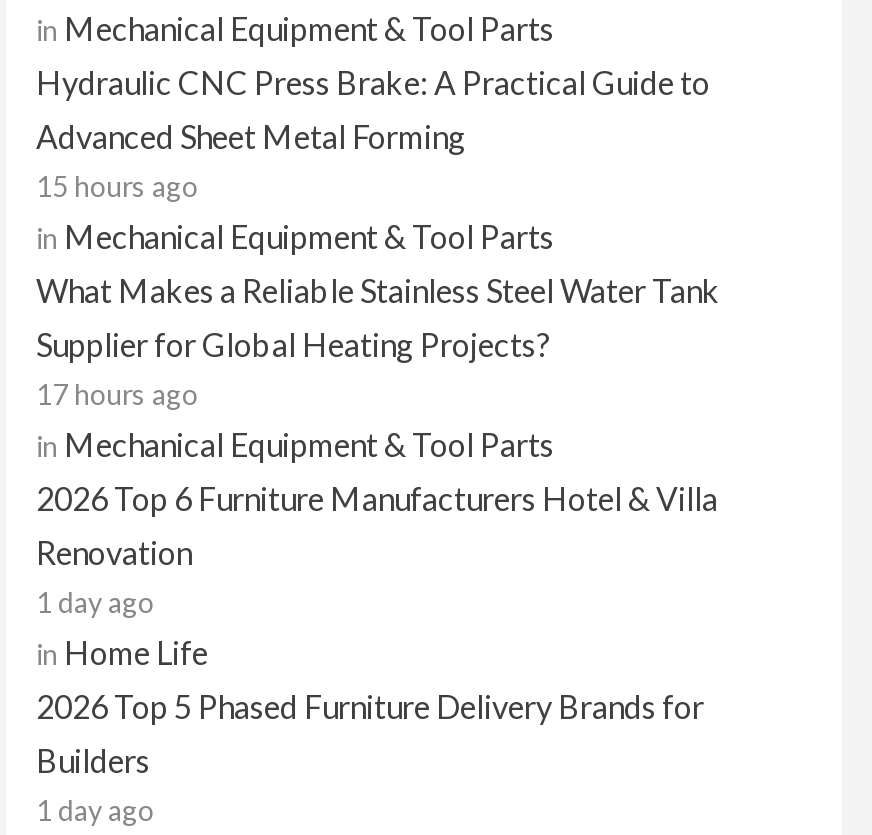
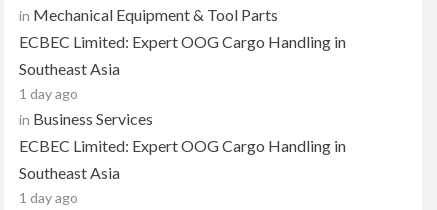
[36,63,720,571] Hydraulic CNC Press Brake: A Practical Guide to | Advanced Sheet Metal Forming | 15 hours ago | in Mechanical Equipment & Tool Parts | What Makes a Reliable Stainless Steel Water Tank | Supplier for Global Heating Projects? | 17 hours ago | in Mechanical Equipment & Tool Parts | 2026 Top 6 Furniture Manufacturers Hotel & Villa | Renovation -> [19,32,346,78] ECBEC Limited: Expert OOG Cargo Handling in | Southeast Asia
[36,633,704,779] in Home Life | 2026 Top 5 Phased Furniture Delivery Brands for | Builders -> [19,109,346,182] in Business Services | ECBEC Limited: Expert OOG Cargo Handling in | Southeast Asia

